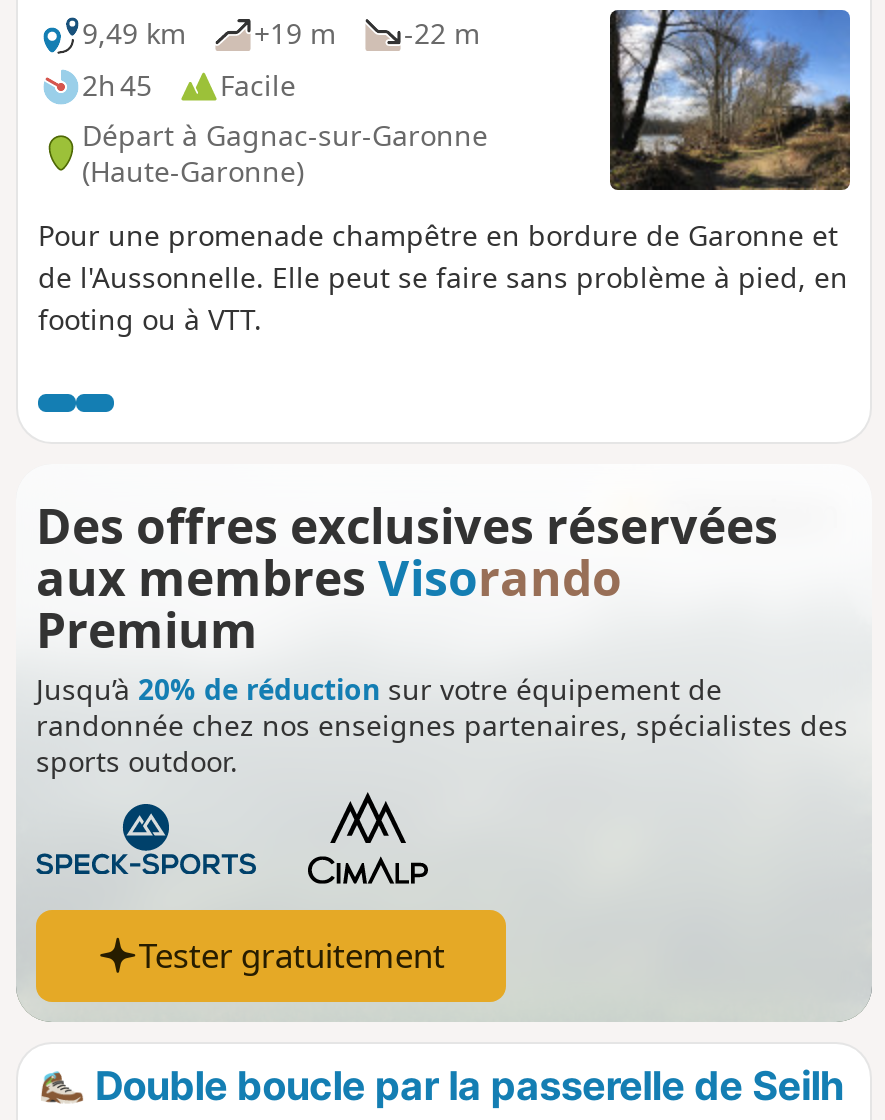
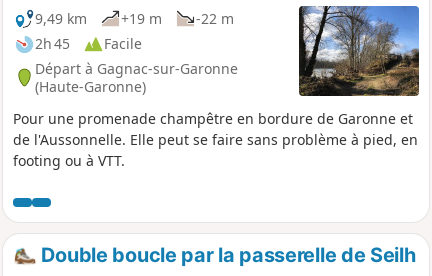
[16,492,872,1022] [image] | Des offres exclusives réservées | aux membresVisorando | Premium | Jusqu’à 20% de réduction sur votre équipement de | randonnée chez nos enseignes partenaires, spécialistes des | sports outdoor. -> none
[139,933,445,979] Tester gratuitement -> none

